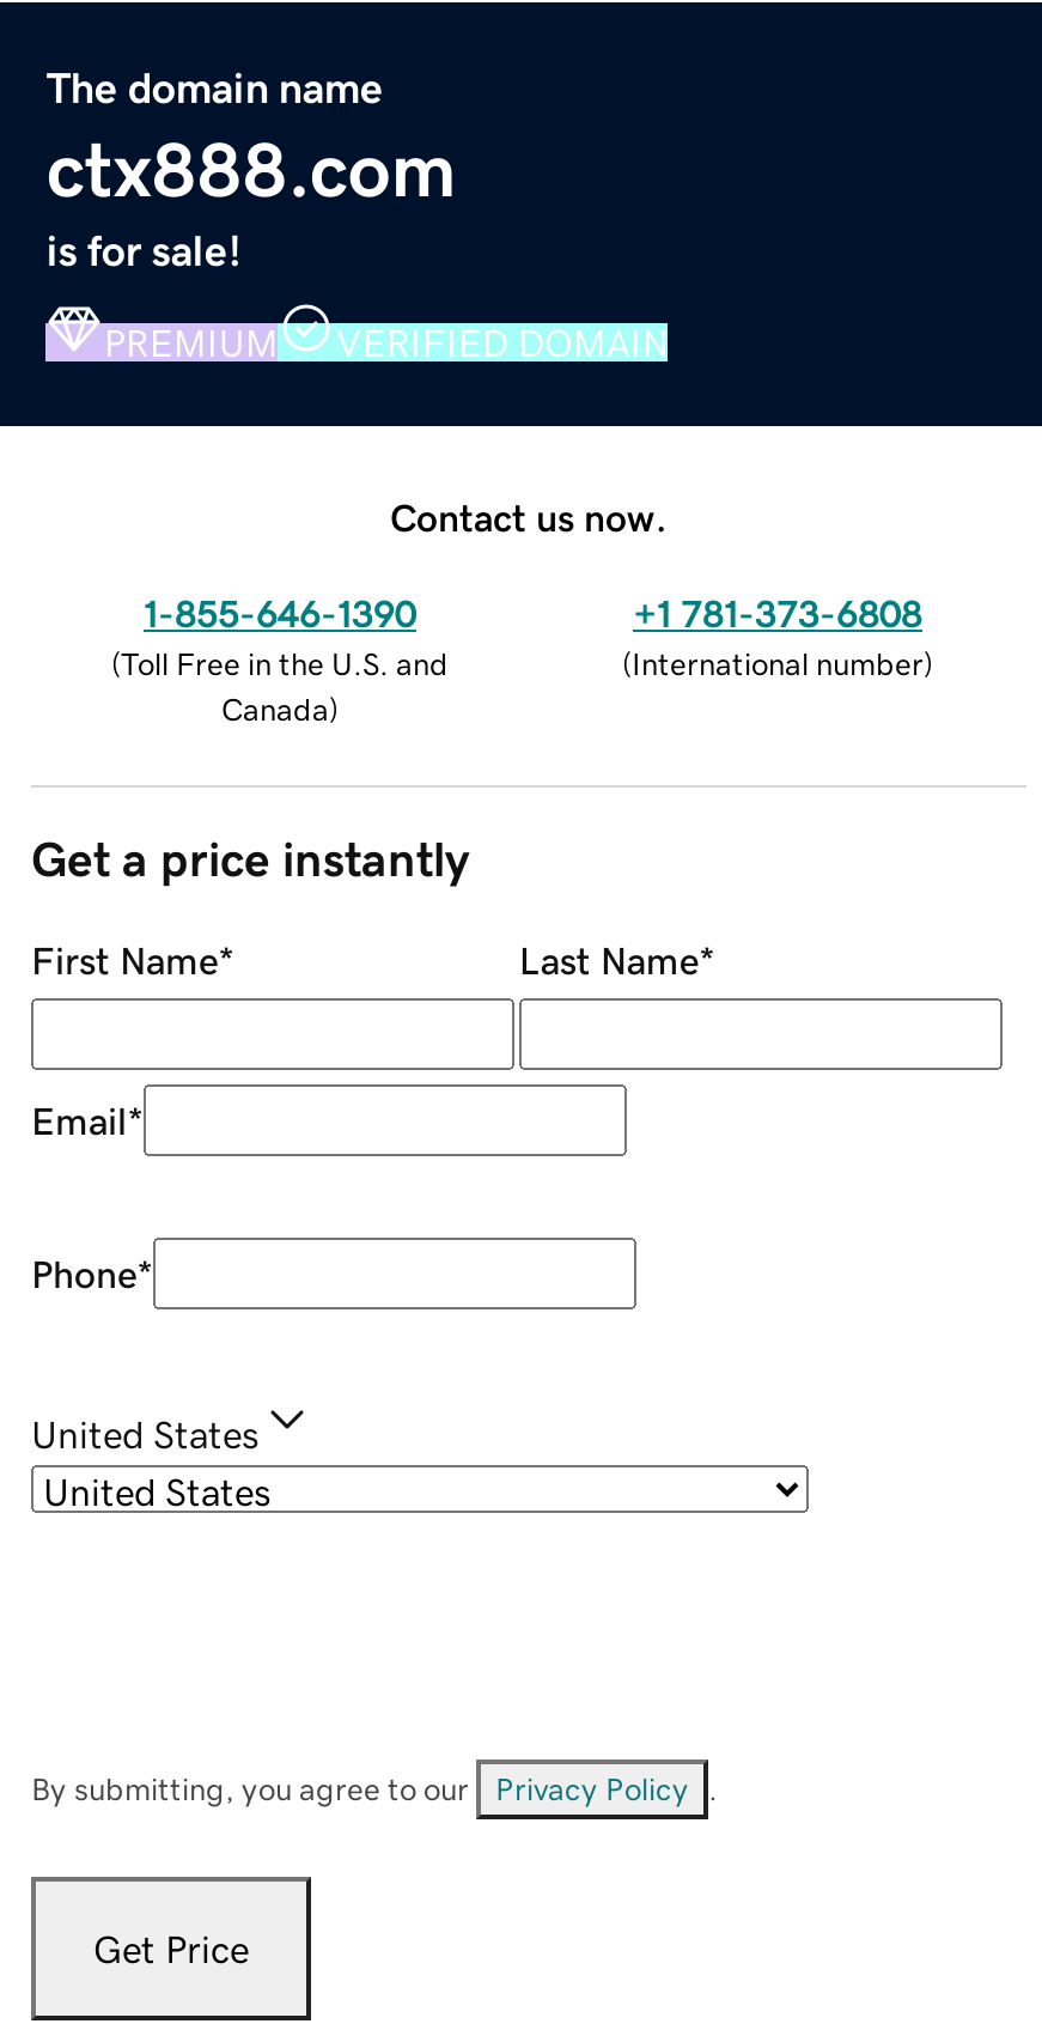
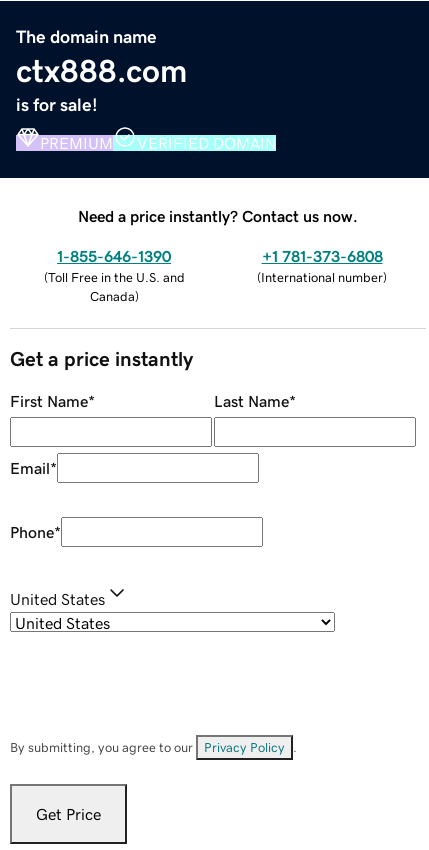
[390,497,668,535] Contact us now. -> [78,208,358,224] Need a price instantly? Contact us now.

